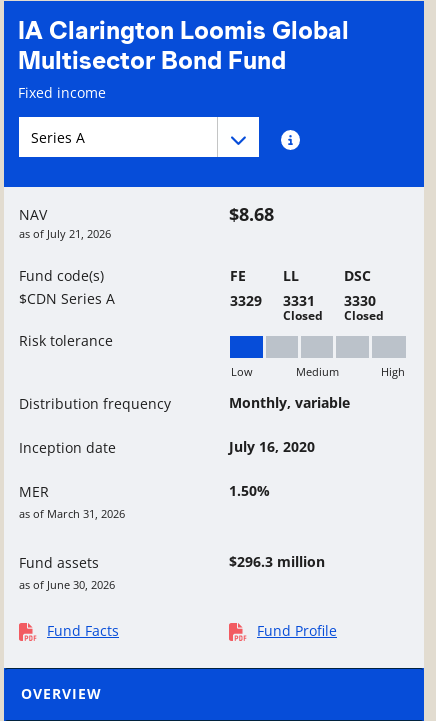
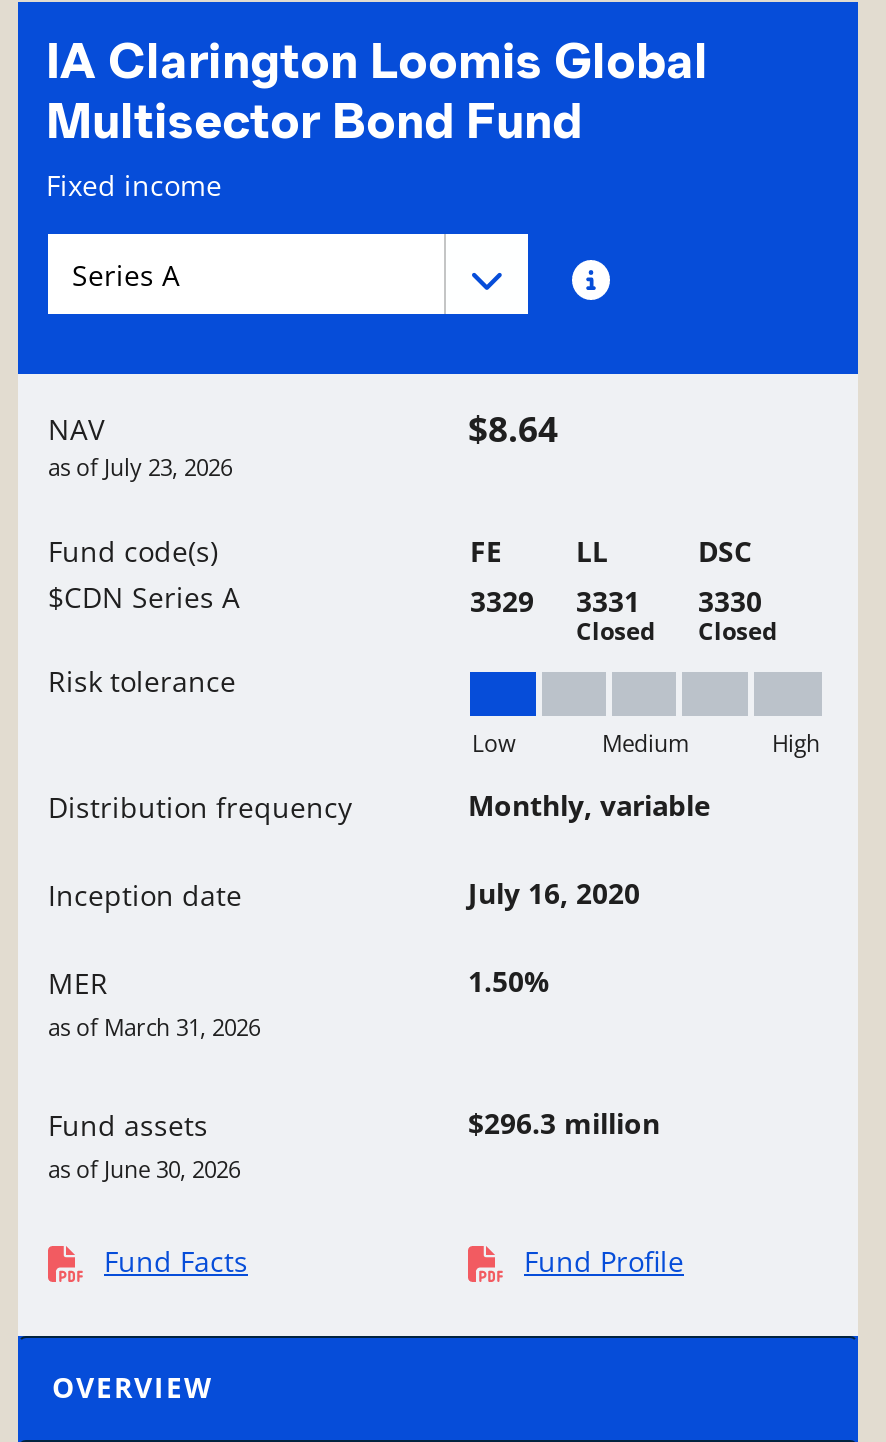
[229,202,274,226] $8.68 -> [468,405,558,453] $8.64
[19,226,111,241] as of July 21, 2026 -> [48,453,232,483] as of July 23, 2026

